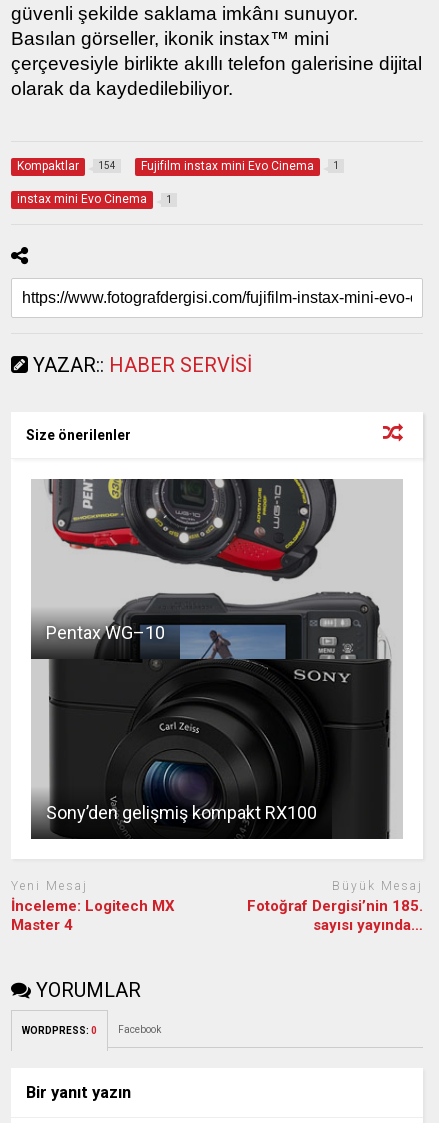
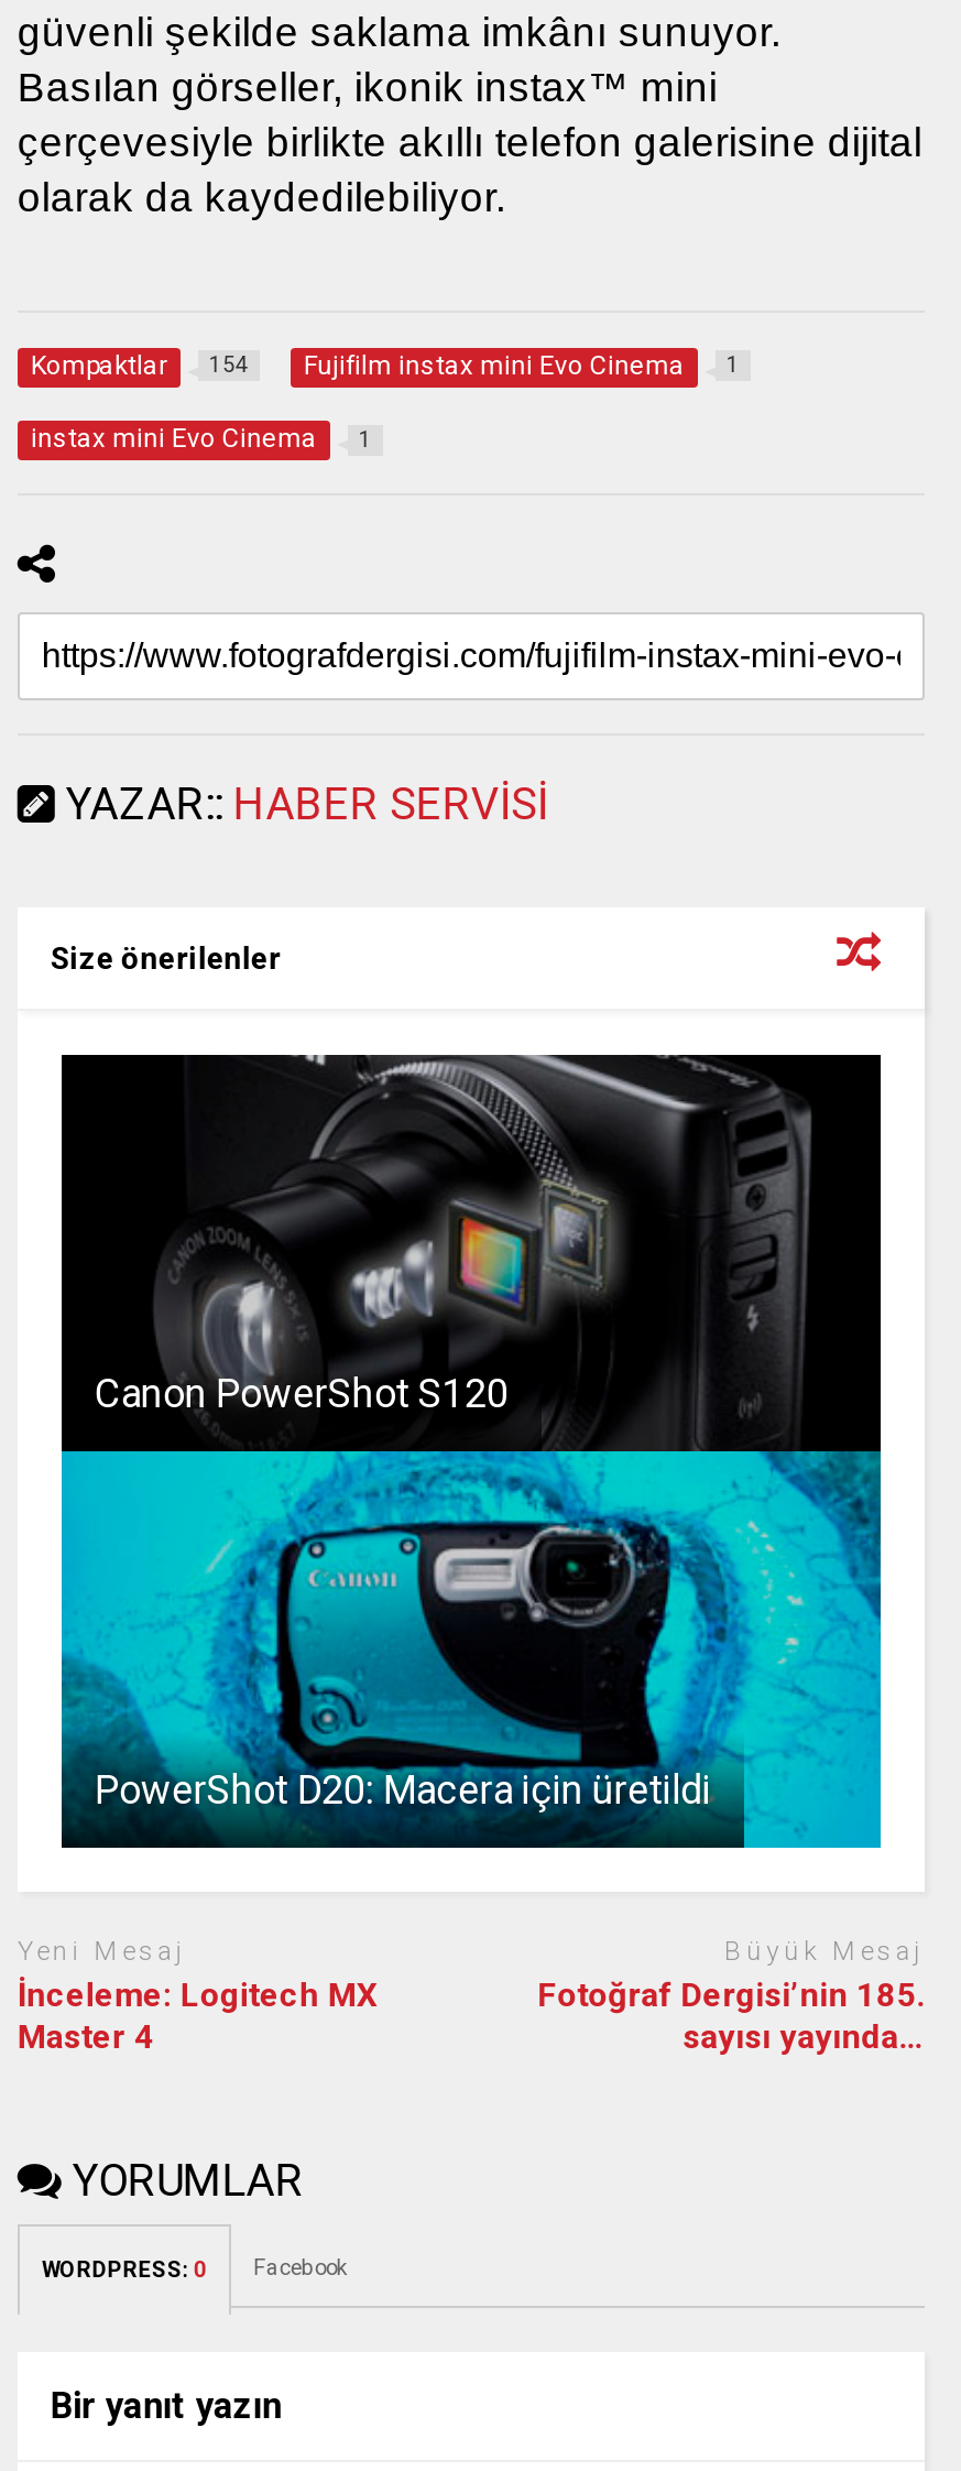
[30,478,403,840] [image] | Pentax WG–10 -> [59,1053,883,1850] [image] | Canon PowerShot S120
[46,802,317,823] Sony’den gelişmiş kompakt RX100 -> [94,1766,711,1812] PowerShot D20: Macera için üretildi

